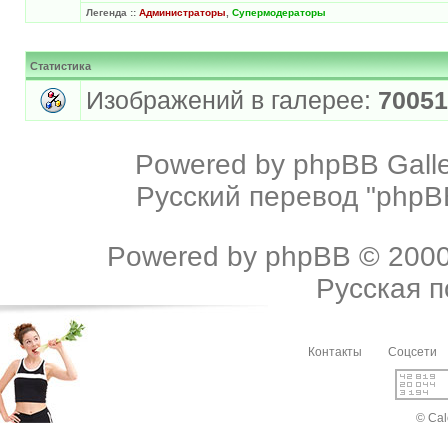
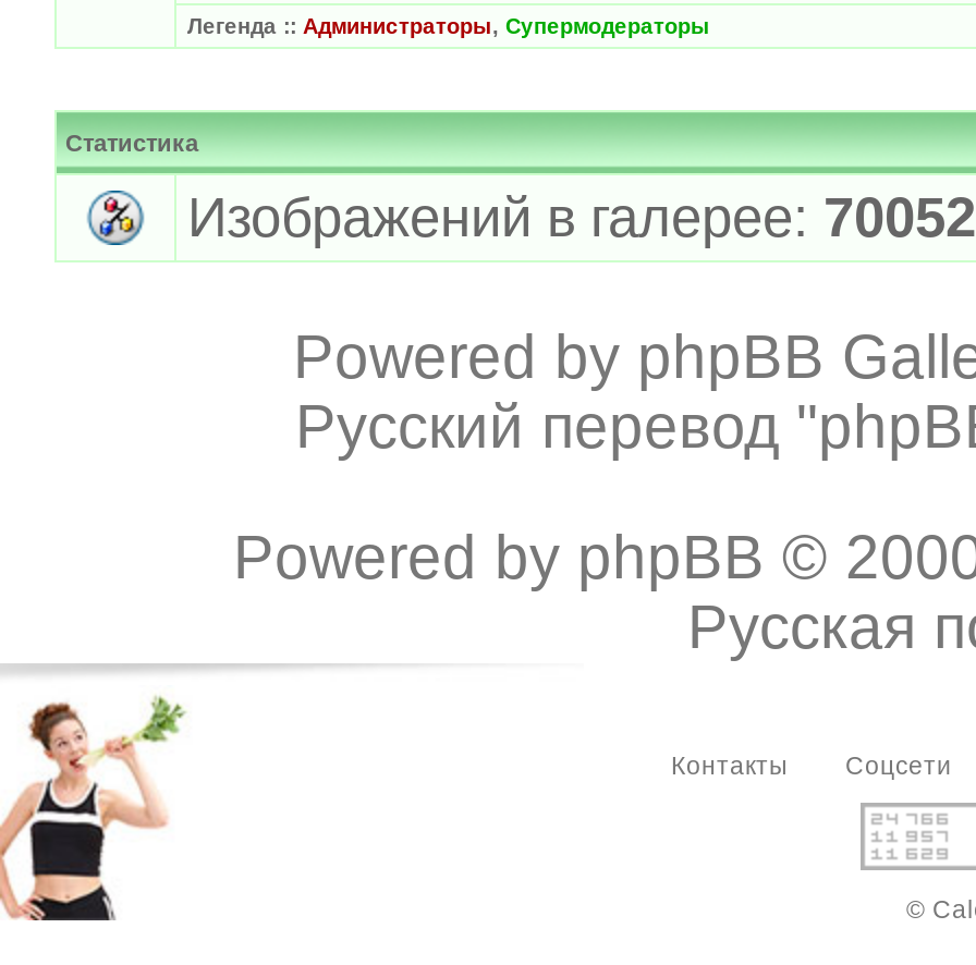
[86,86,448,114] Изображений в галерее: 70051 -> [187,186,976,247] Изображений в галерее: 70052

